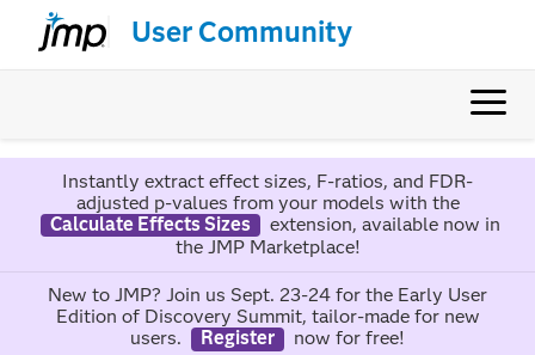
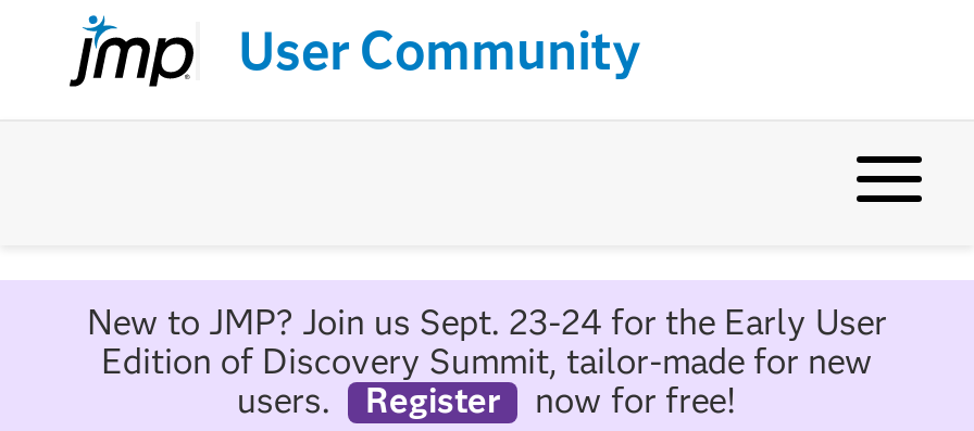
[50,169,500,259] Instantly extract effect sizes, F-ratios, and FDR- | adjusted p-values from your models with the | Calculate Effects Sizes | extension, available now in | the JMP Marketplace! -> none

